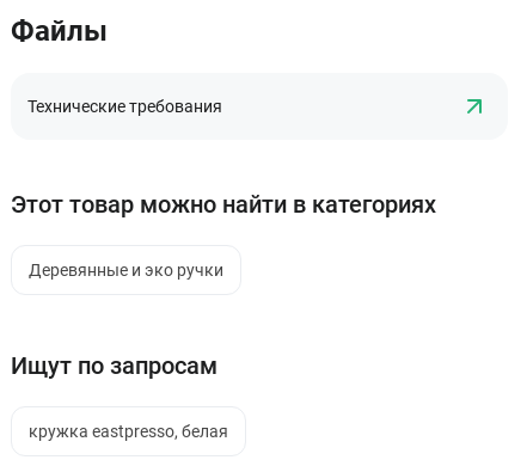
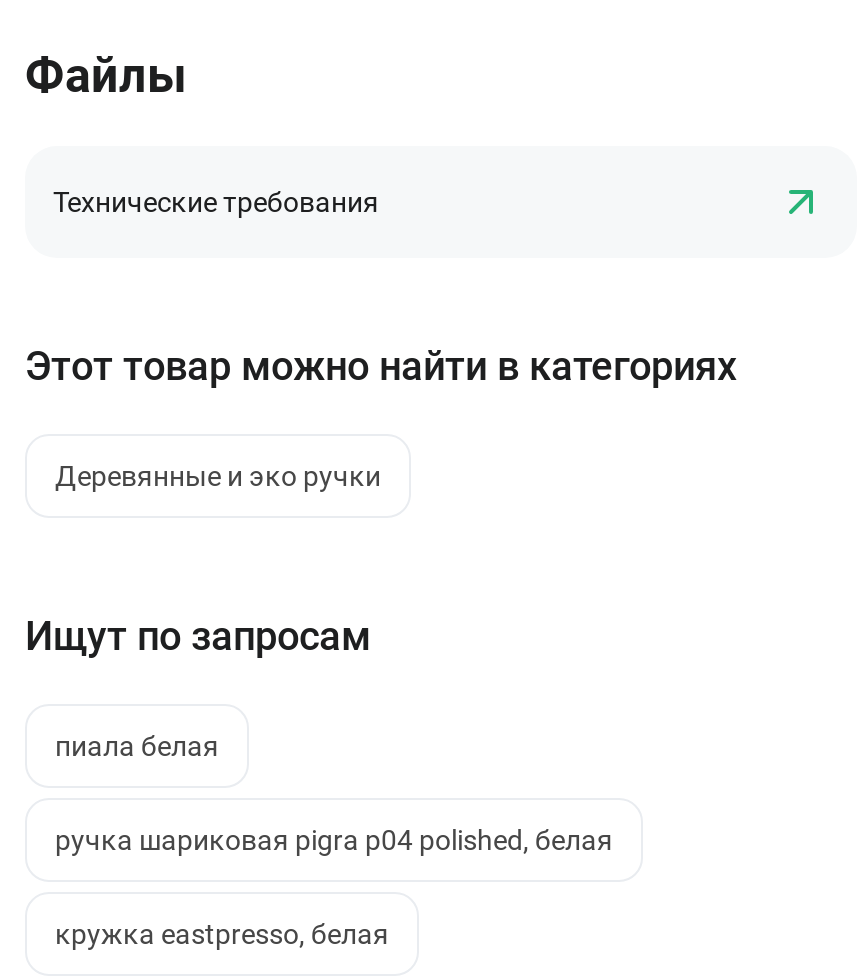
none -> [55,730,613,856] пиала белая | ручка шариковая pigra p04 polished, белая

